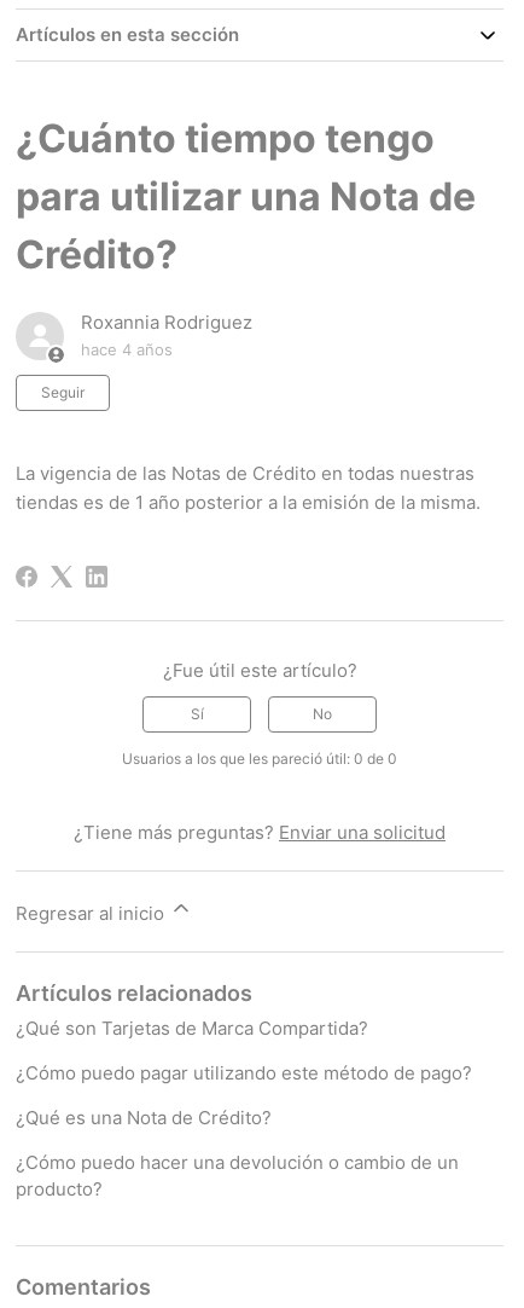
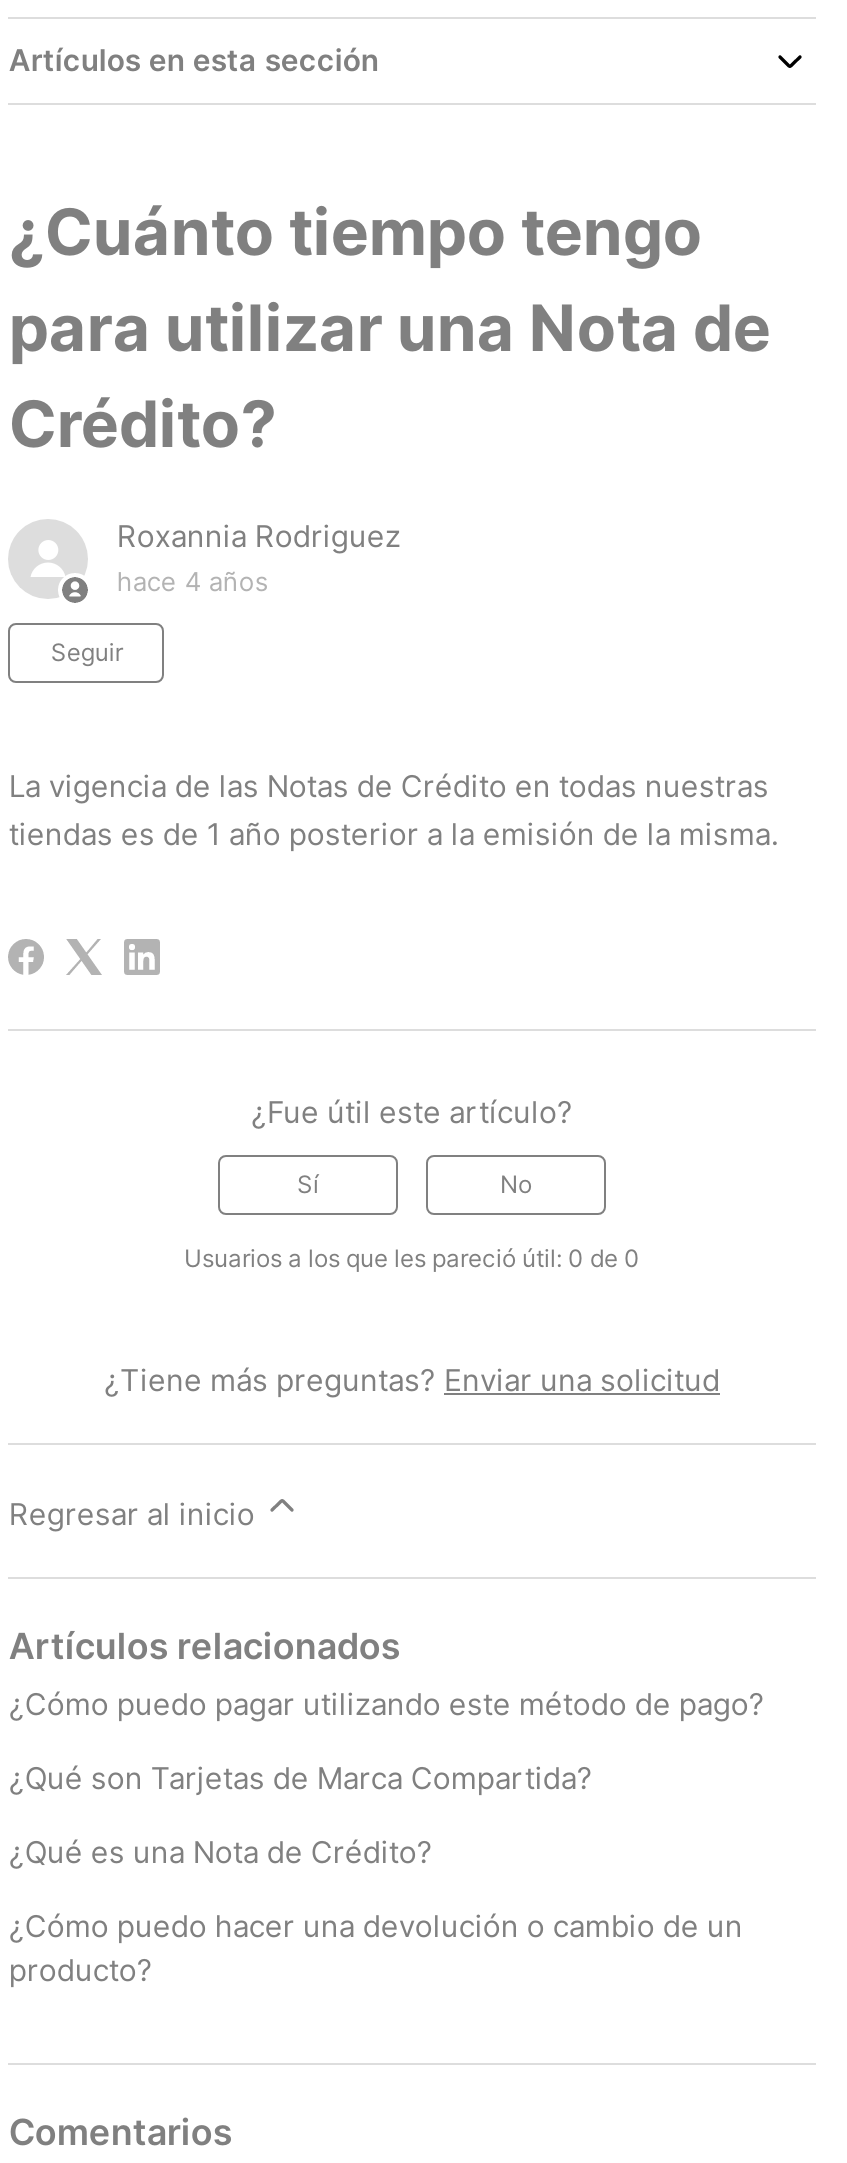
moved [16,1017,369,1040] -> [9,1760,593,1798]: ¿Qué son Tarjetas de Marca Compartida?
moved [16,1062,473,1085] -> [9,1686,765,1724]: ¿Cómo puedo pagar utilizando este método de pago?

